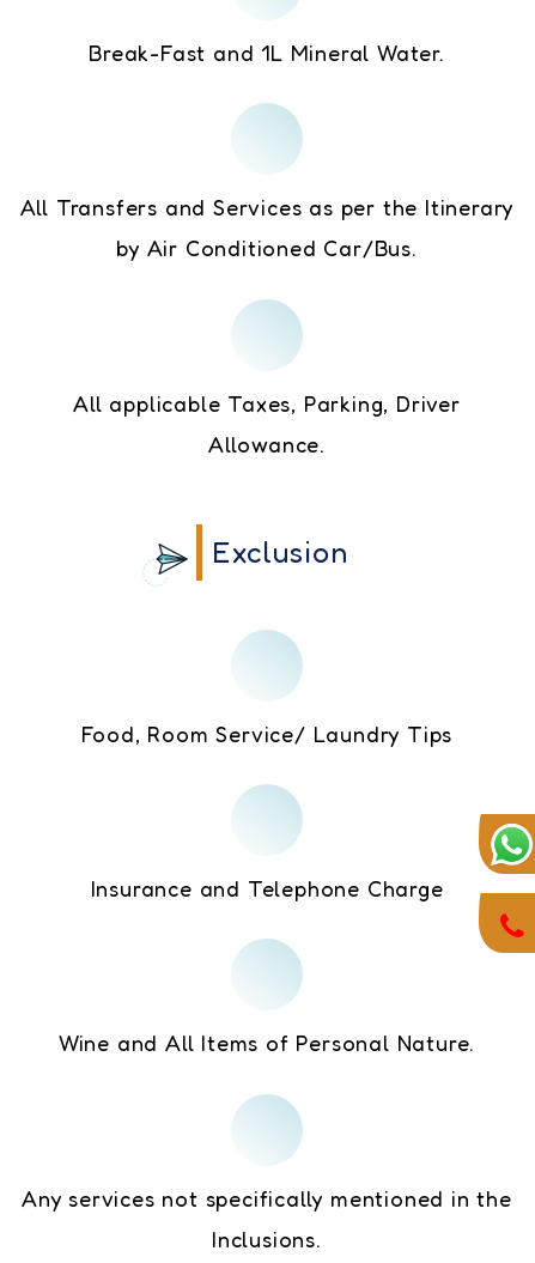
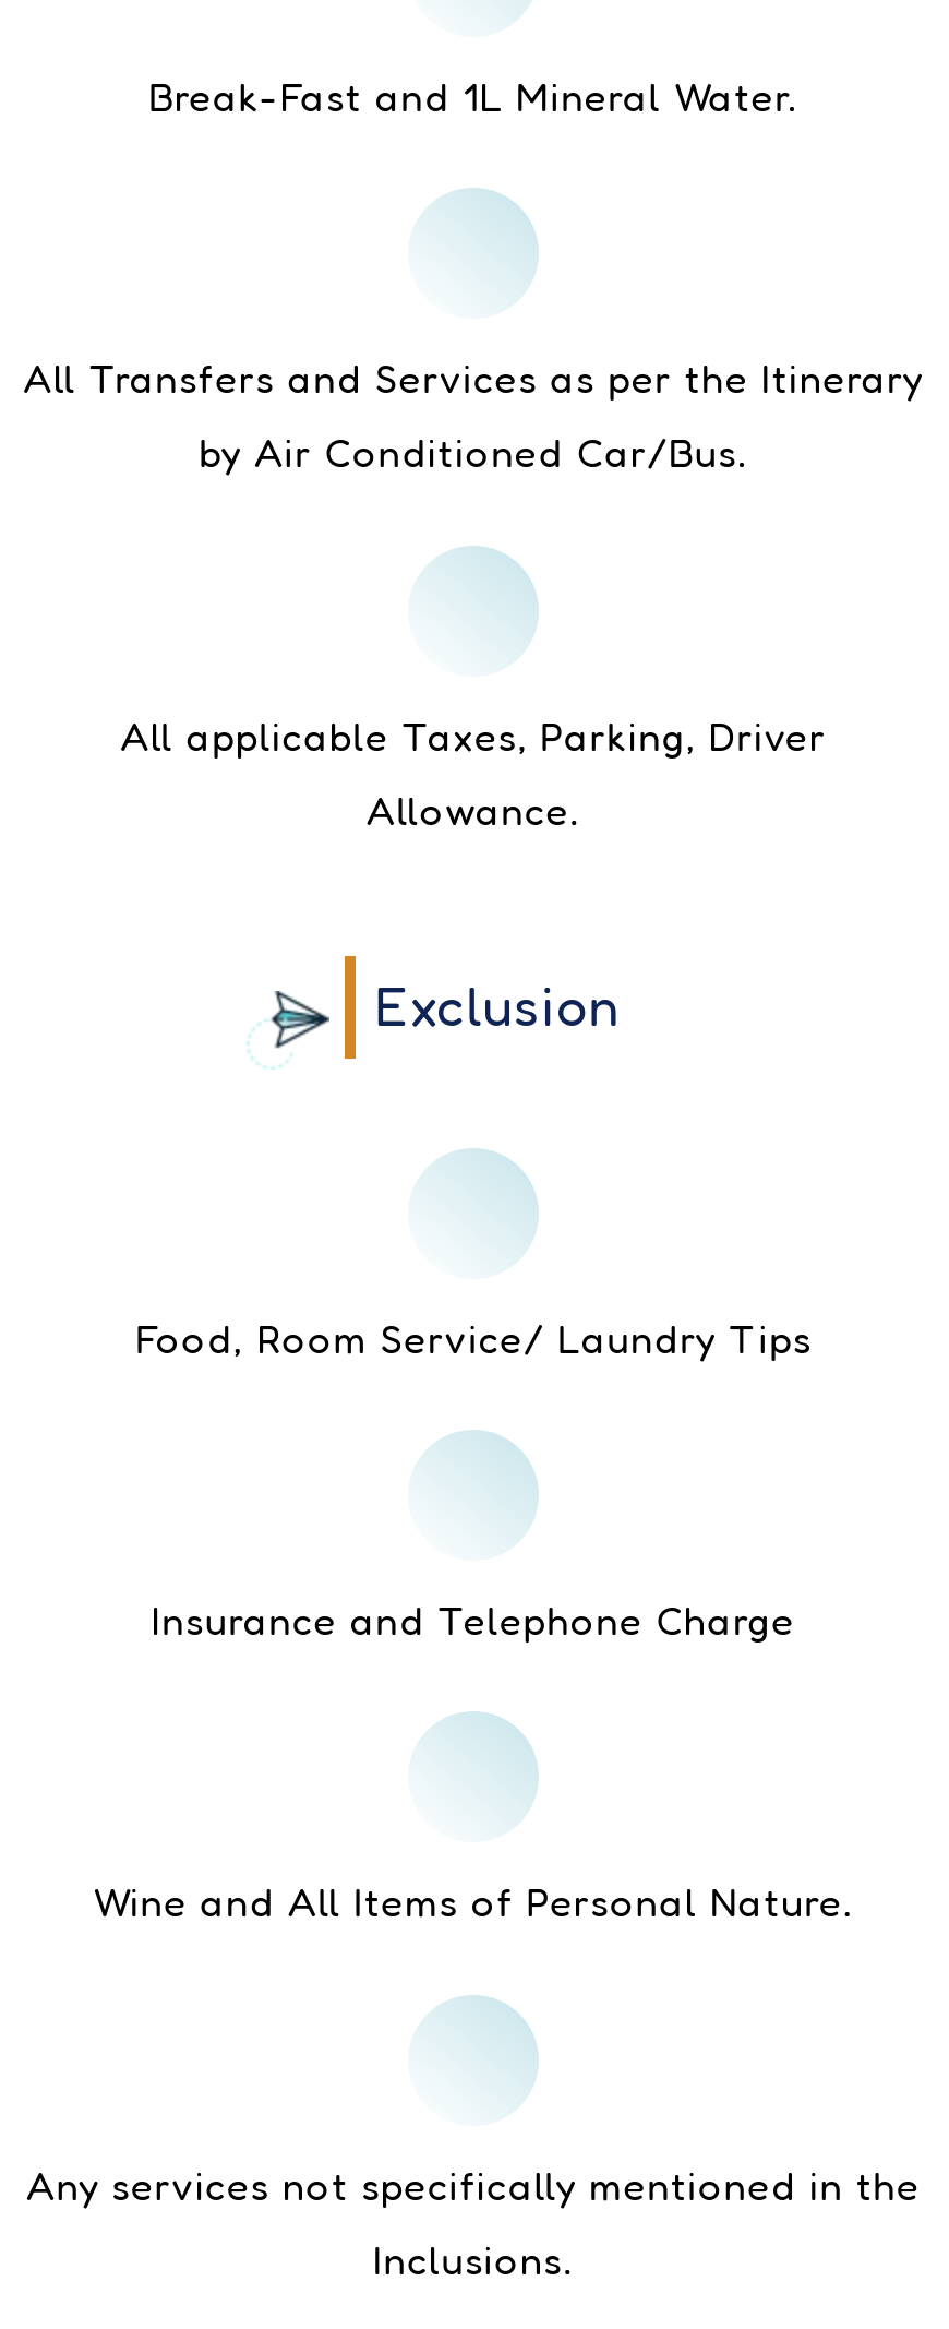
[478,813,531,875] [image] -> none
[478,892,531,954] [image] -> none

